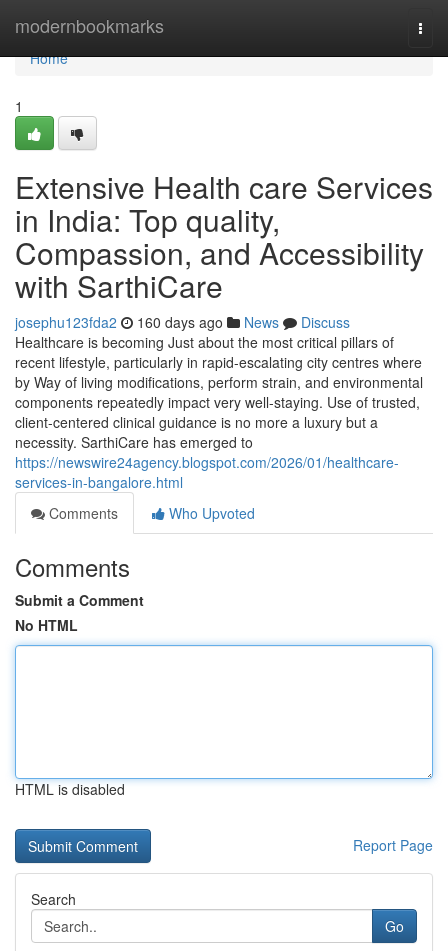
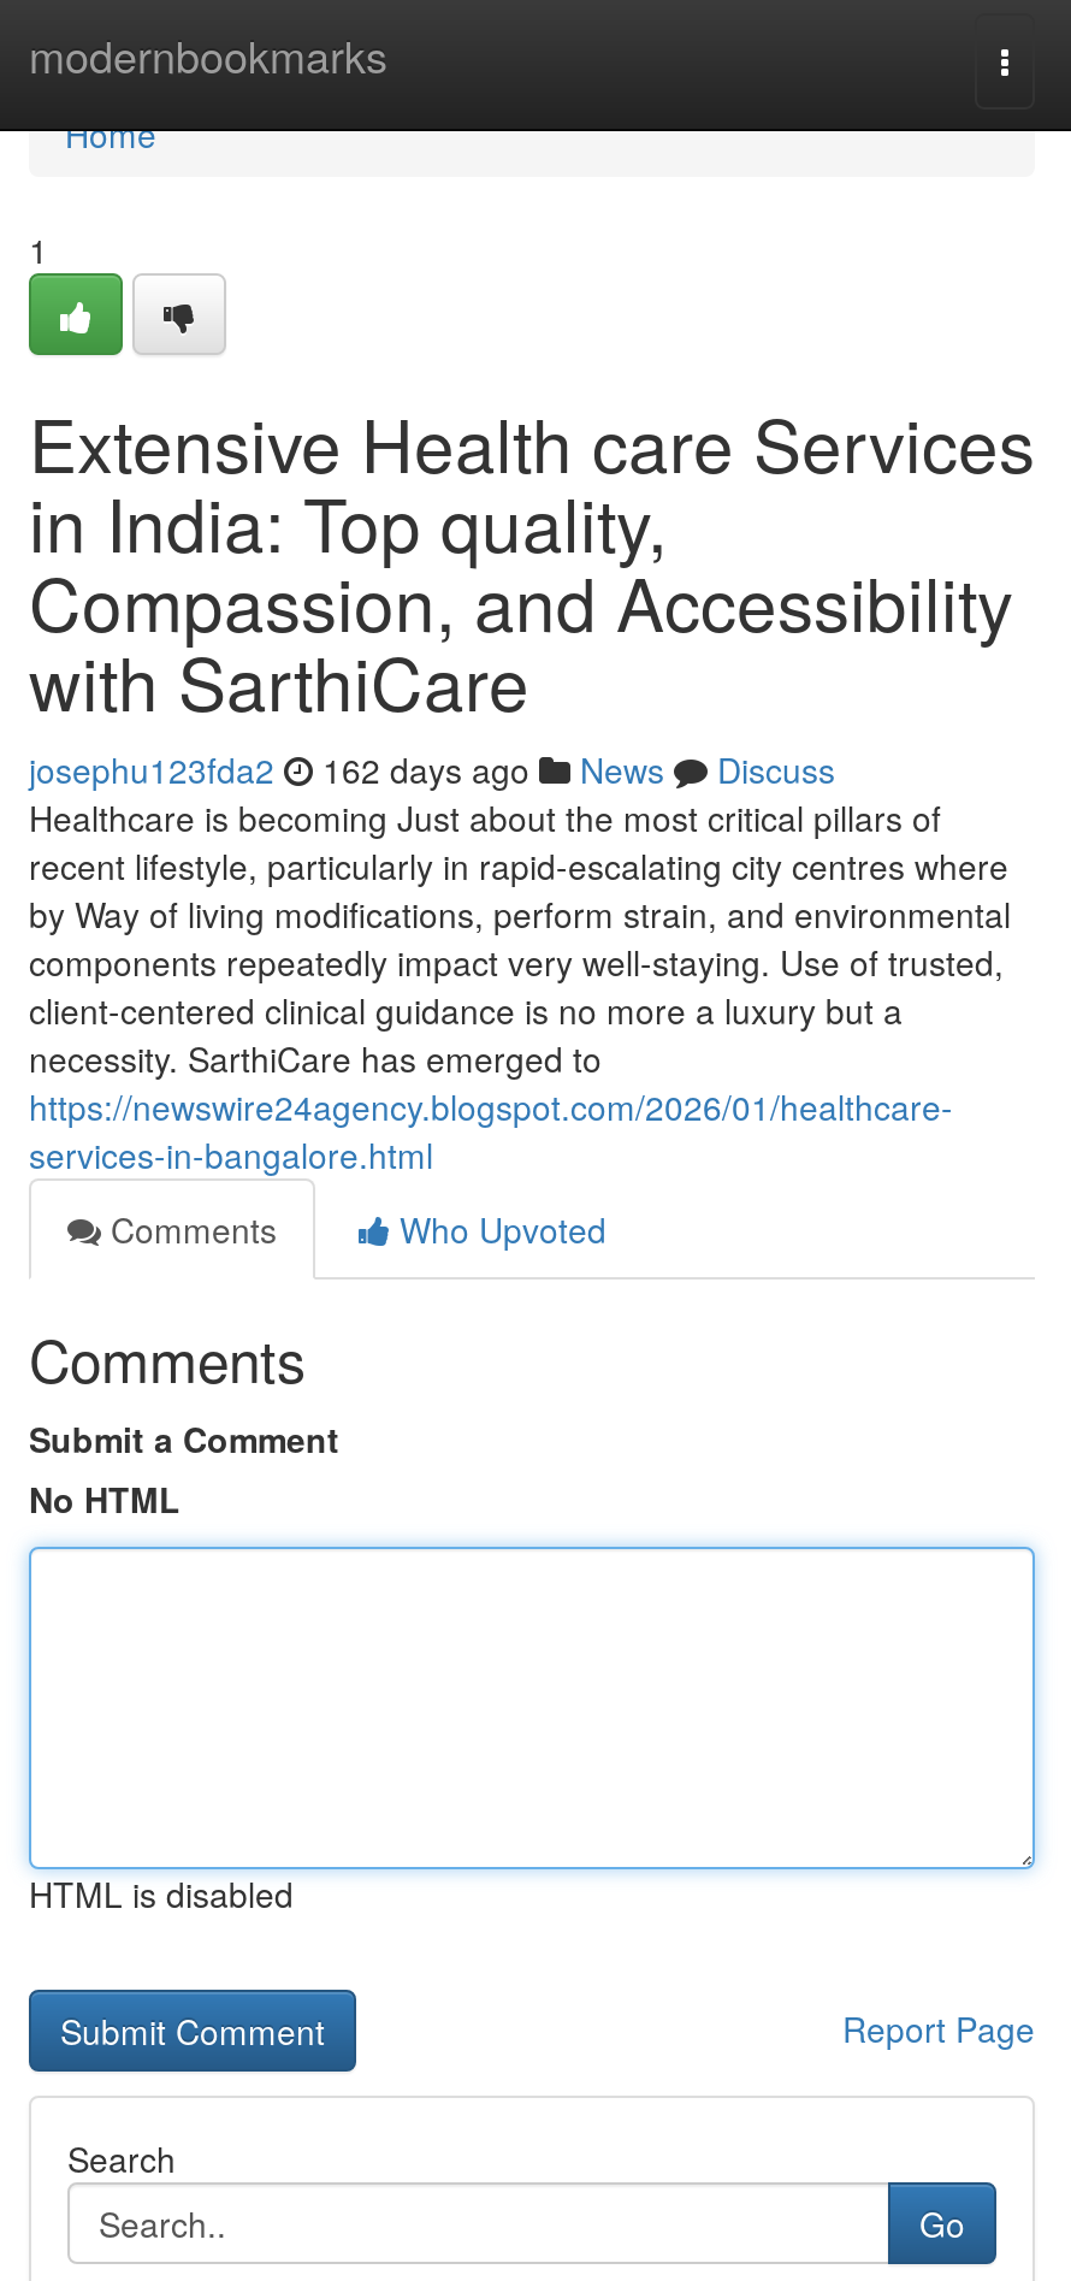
[15,312,350,332] josephu123fda2 160 days ago News Discuss -> [29,745,835,793] josephu123fda2 162 days ago News Discuss

